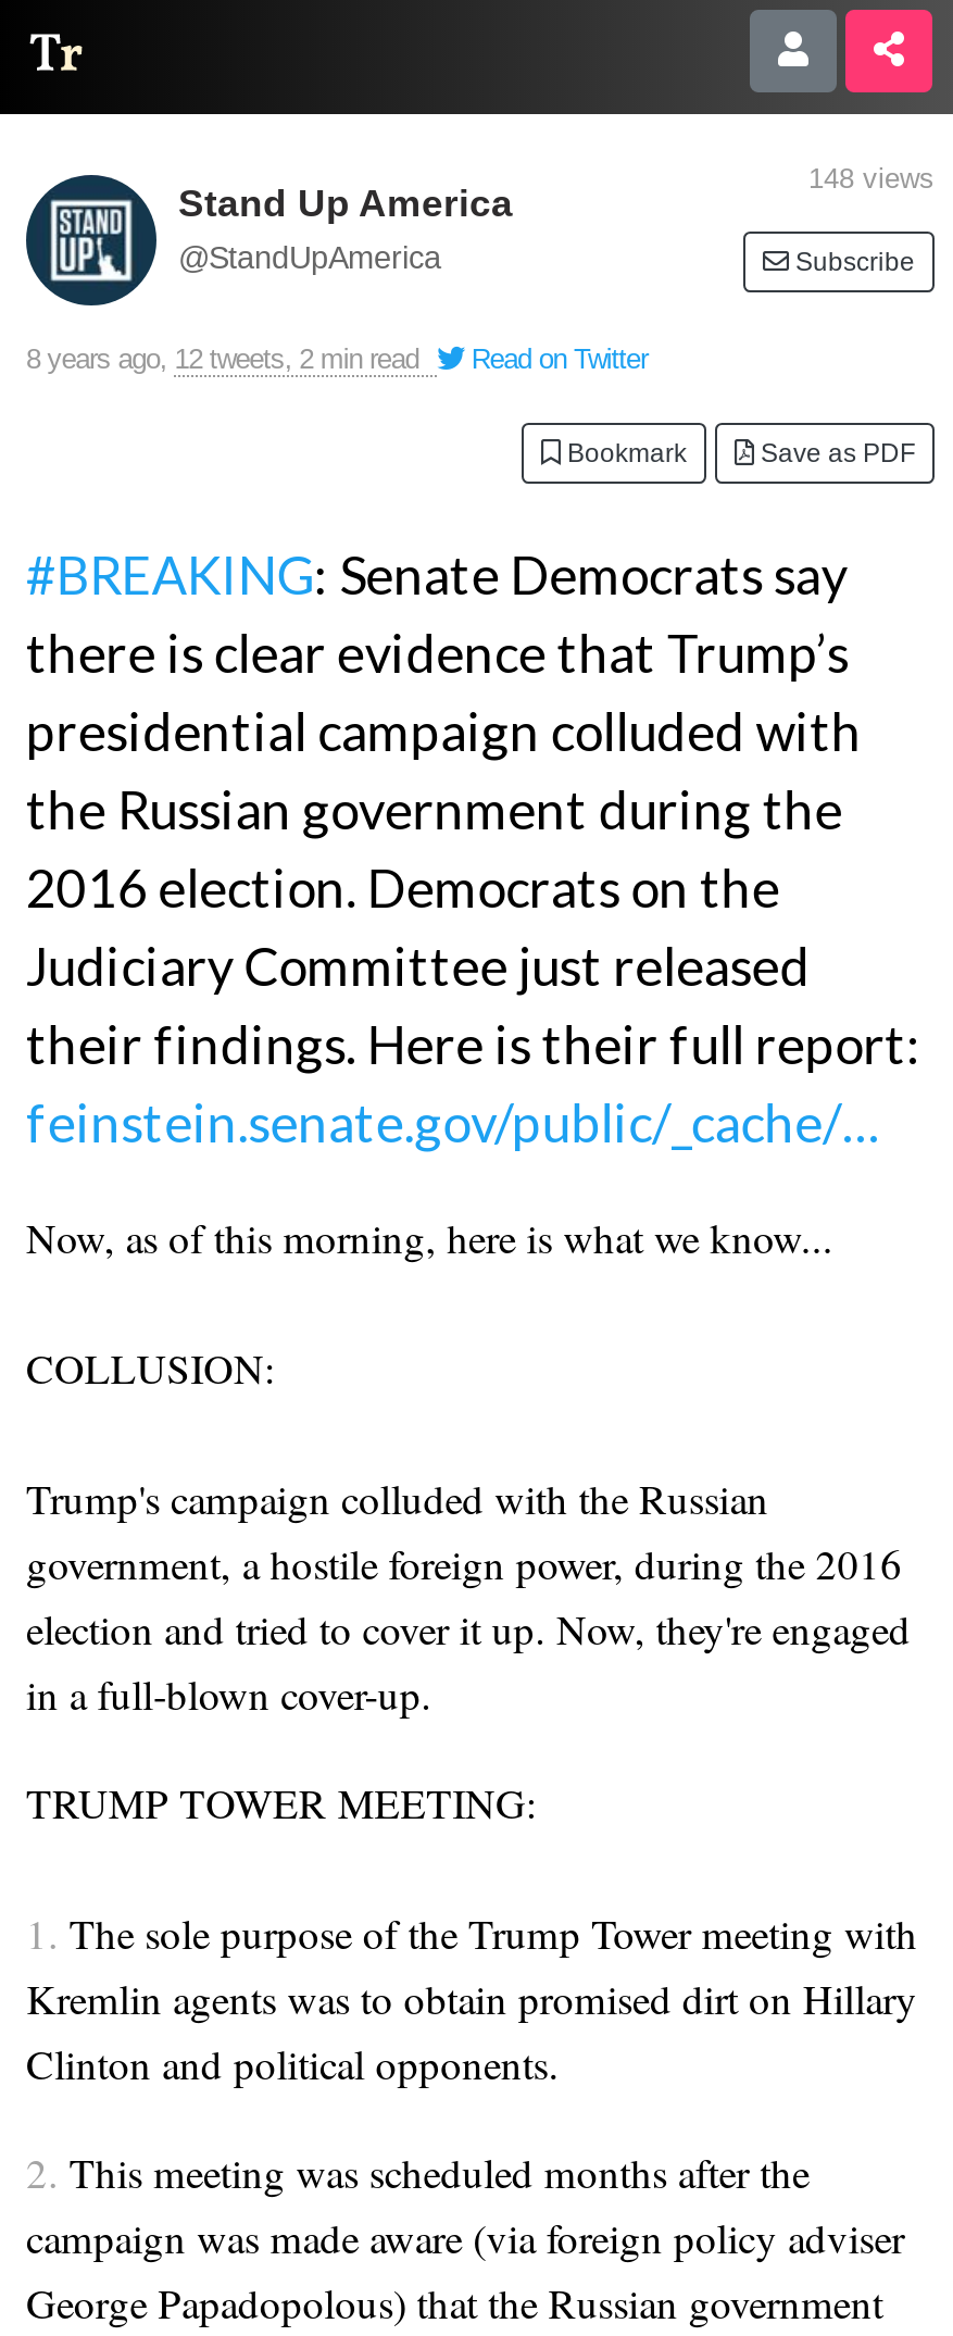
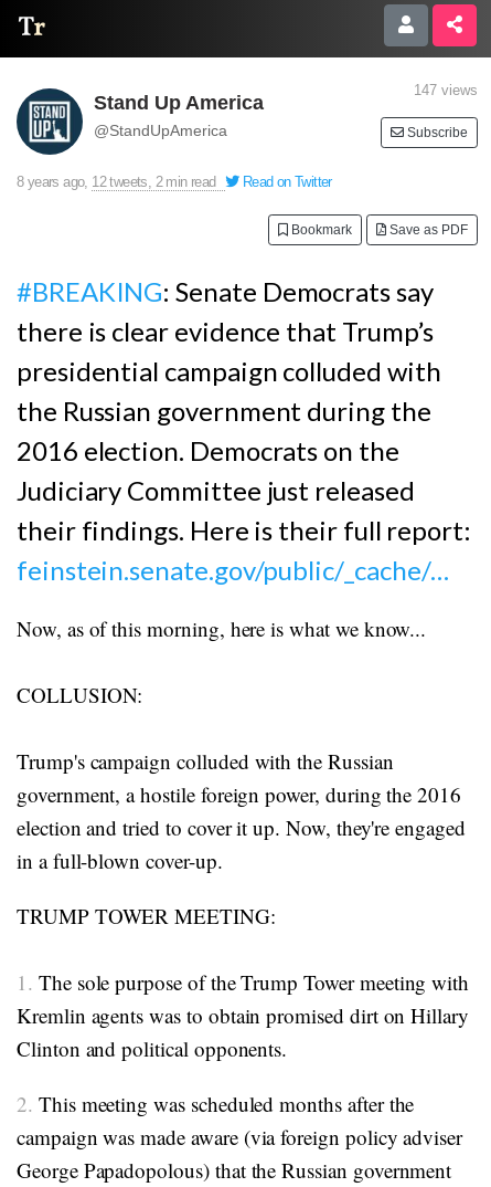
[808,162,935,195] 148 views -> [414,82,478,98] 147 views

